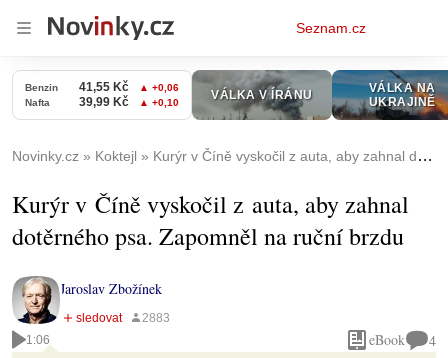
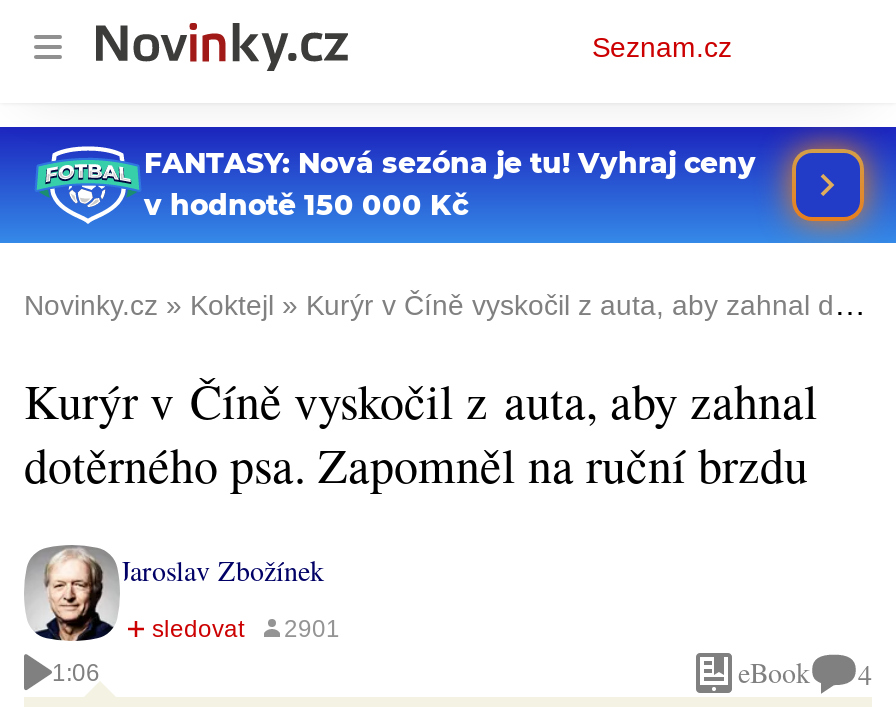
[3,68,445,125] [image] -> [6,125,890,245] [image]

